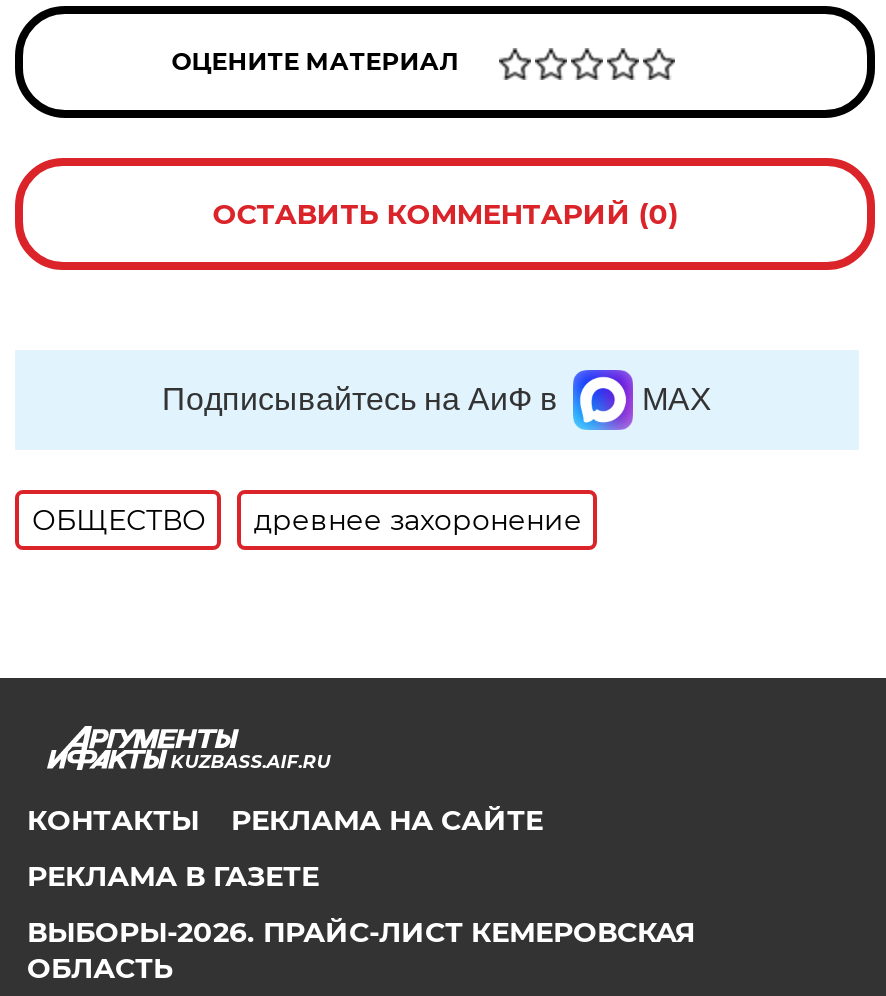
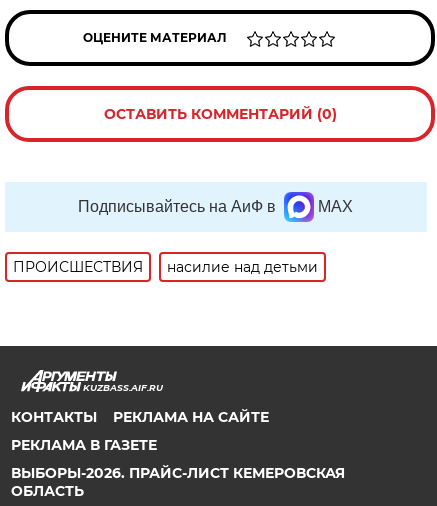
[32,502,582,538] ОБЩЕСТВО | древнее захоронение -> [13,258,318,276] ПРОИСШЕСТВИЯ | насилие над детьми

